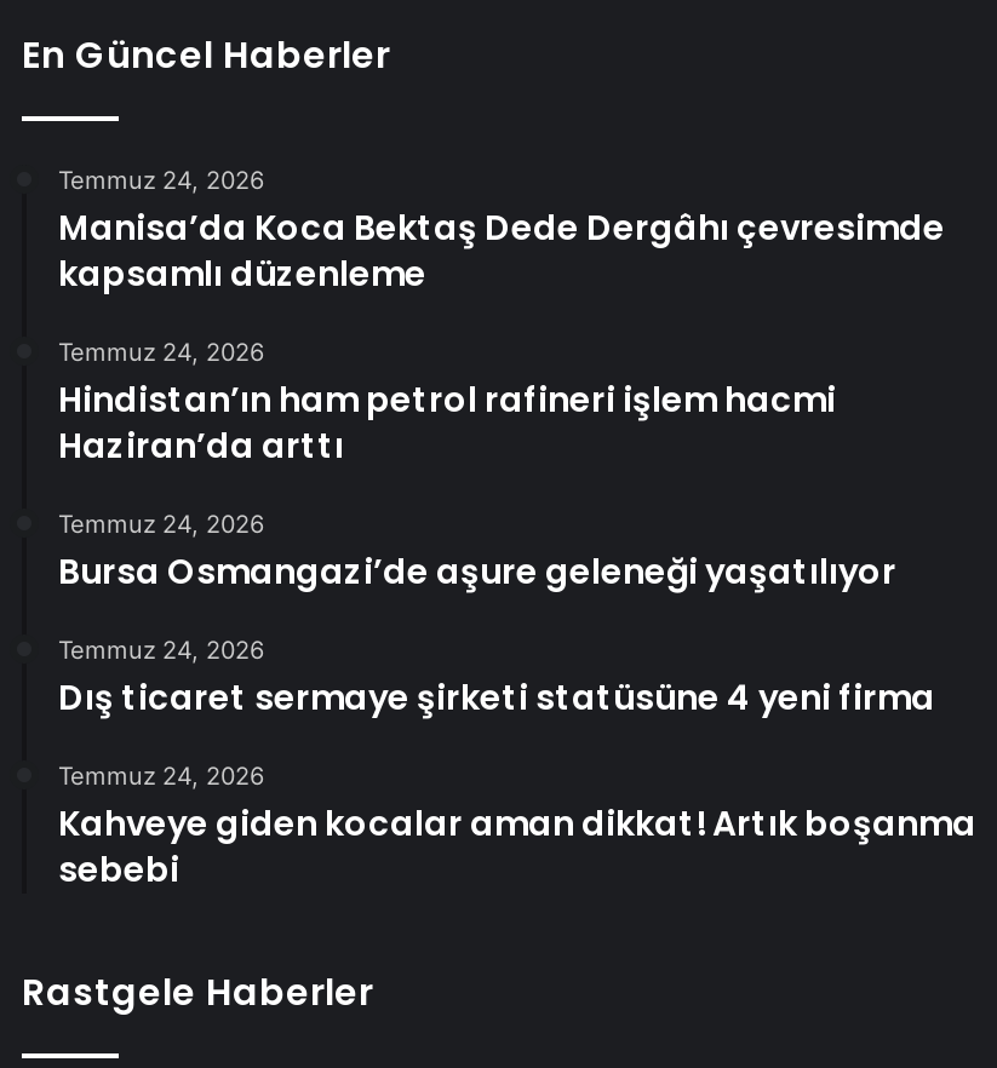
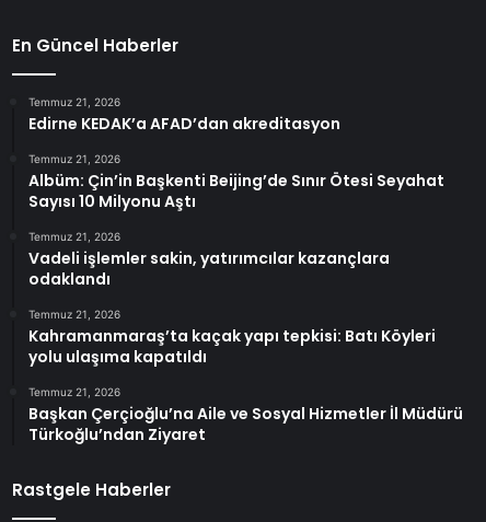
[58,163,945,297] Temmuz 24, 2026 | Manisa’da Koca Bektaş Dede Dergâhı çevresimde | kapsamlı düzenleme -> [28,95,340,134] Temmuz 21, 2026 | Edirne KEDAK’a AFAD’dan akreditasyon
[58,335,836,469] Temmuz 24, 2026 | Hindistan’ın ham petrol rafineri işlem hacmi | Haziran’da arttı -> [28,152,444,212] Temmuz 21, 2026 | Albüm: Çin’in Başkenti Beijing’de Sınır Ötesi Seyahat | Sayısı 10 Milyonu Aştı
[58,507,896,595] Temmuz 24, 2026 | Bursa Osmangazi’de aşure geleneği yaşatılıyor -> [28,229,390,289] Temmuz 21, 2026 | Vadeli işlemler sakin, yatırımcılar kazançlara | odaklandı
[58,633,935,720] Temmuz 24, 2026 | Dış ticaret sermaye şirketi statüsüne 4 yeni firma -> [28,307,436,367] Temmuz 21, 2026 | Kahramanmaraş’ta kaçak yapı tepkisi: Batı Köyleri | yolu ulaşıma kapatıldı
[58,759,976,892] Temmuz 24, 2026 | Kahveye giden kocalar aman dikkat! Artık boşanma | sebebi -> [28,385,463,445] Temmuz 21, 2026 | Başkan Çerçioğlu’na Aile ve Sosyal Hizmetler İl Müdürü | Türkoğlu’ndan Ziyaret

